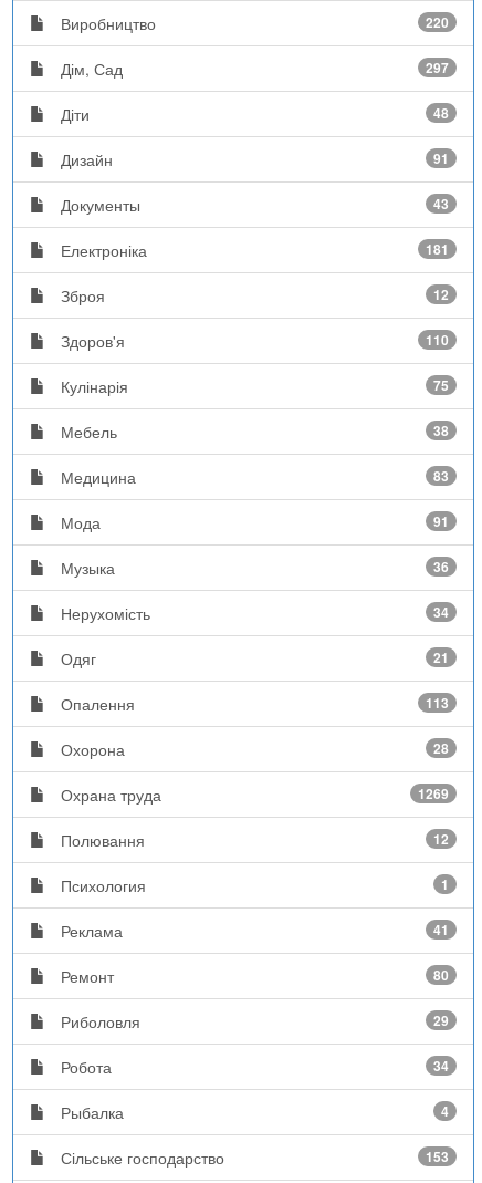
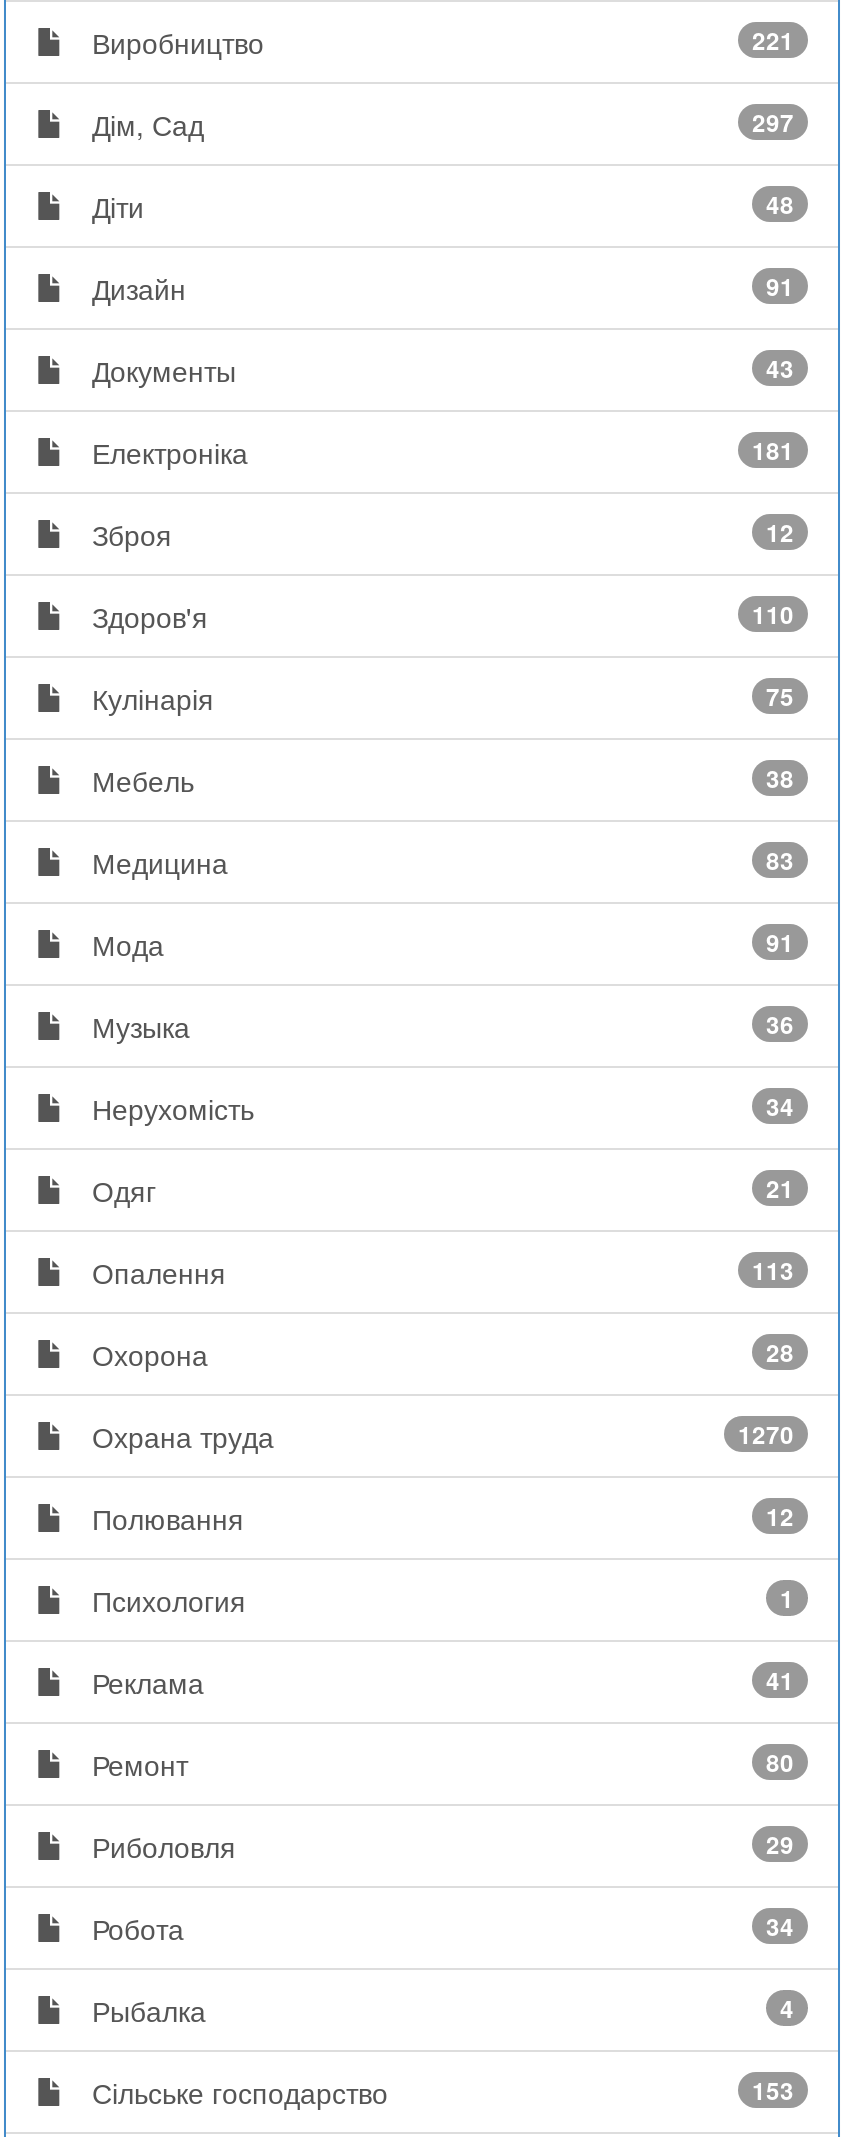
[426,12,449,32] 220 -> [752,22,794,58] 221
[418,783,449,803] 1269 -> [738,1416,794,1452] 1270

